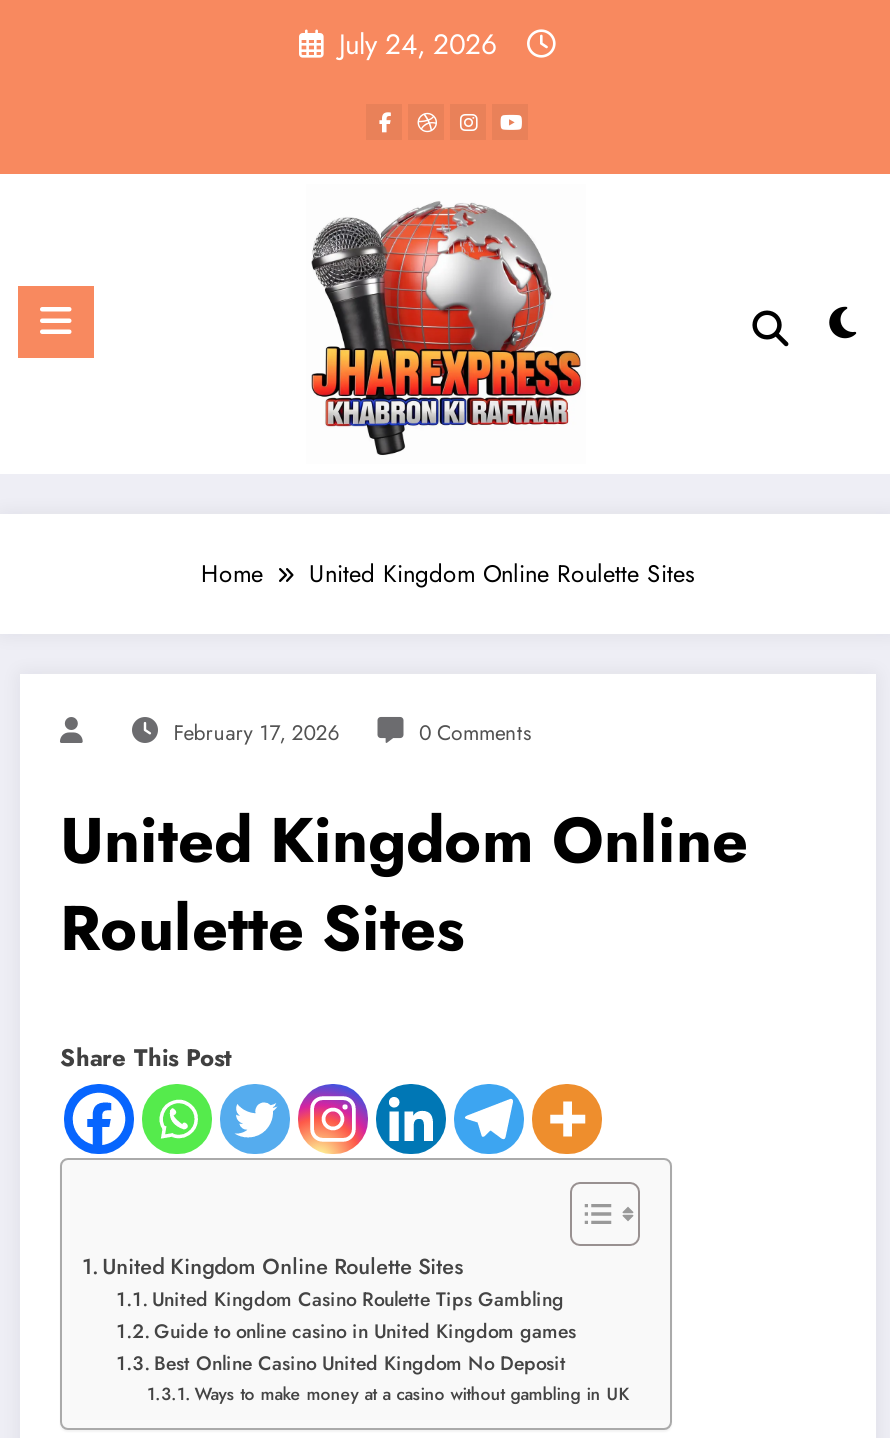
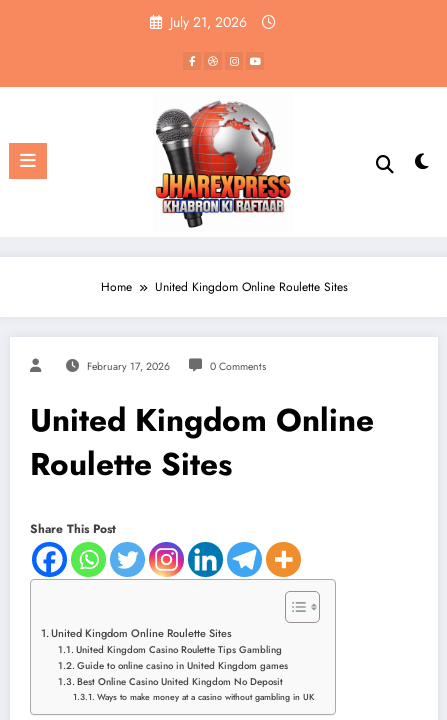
[339,24,497,64] July 24, 2026 -> [170,12,247,32] July 21, 2026

